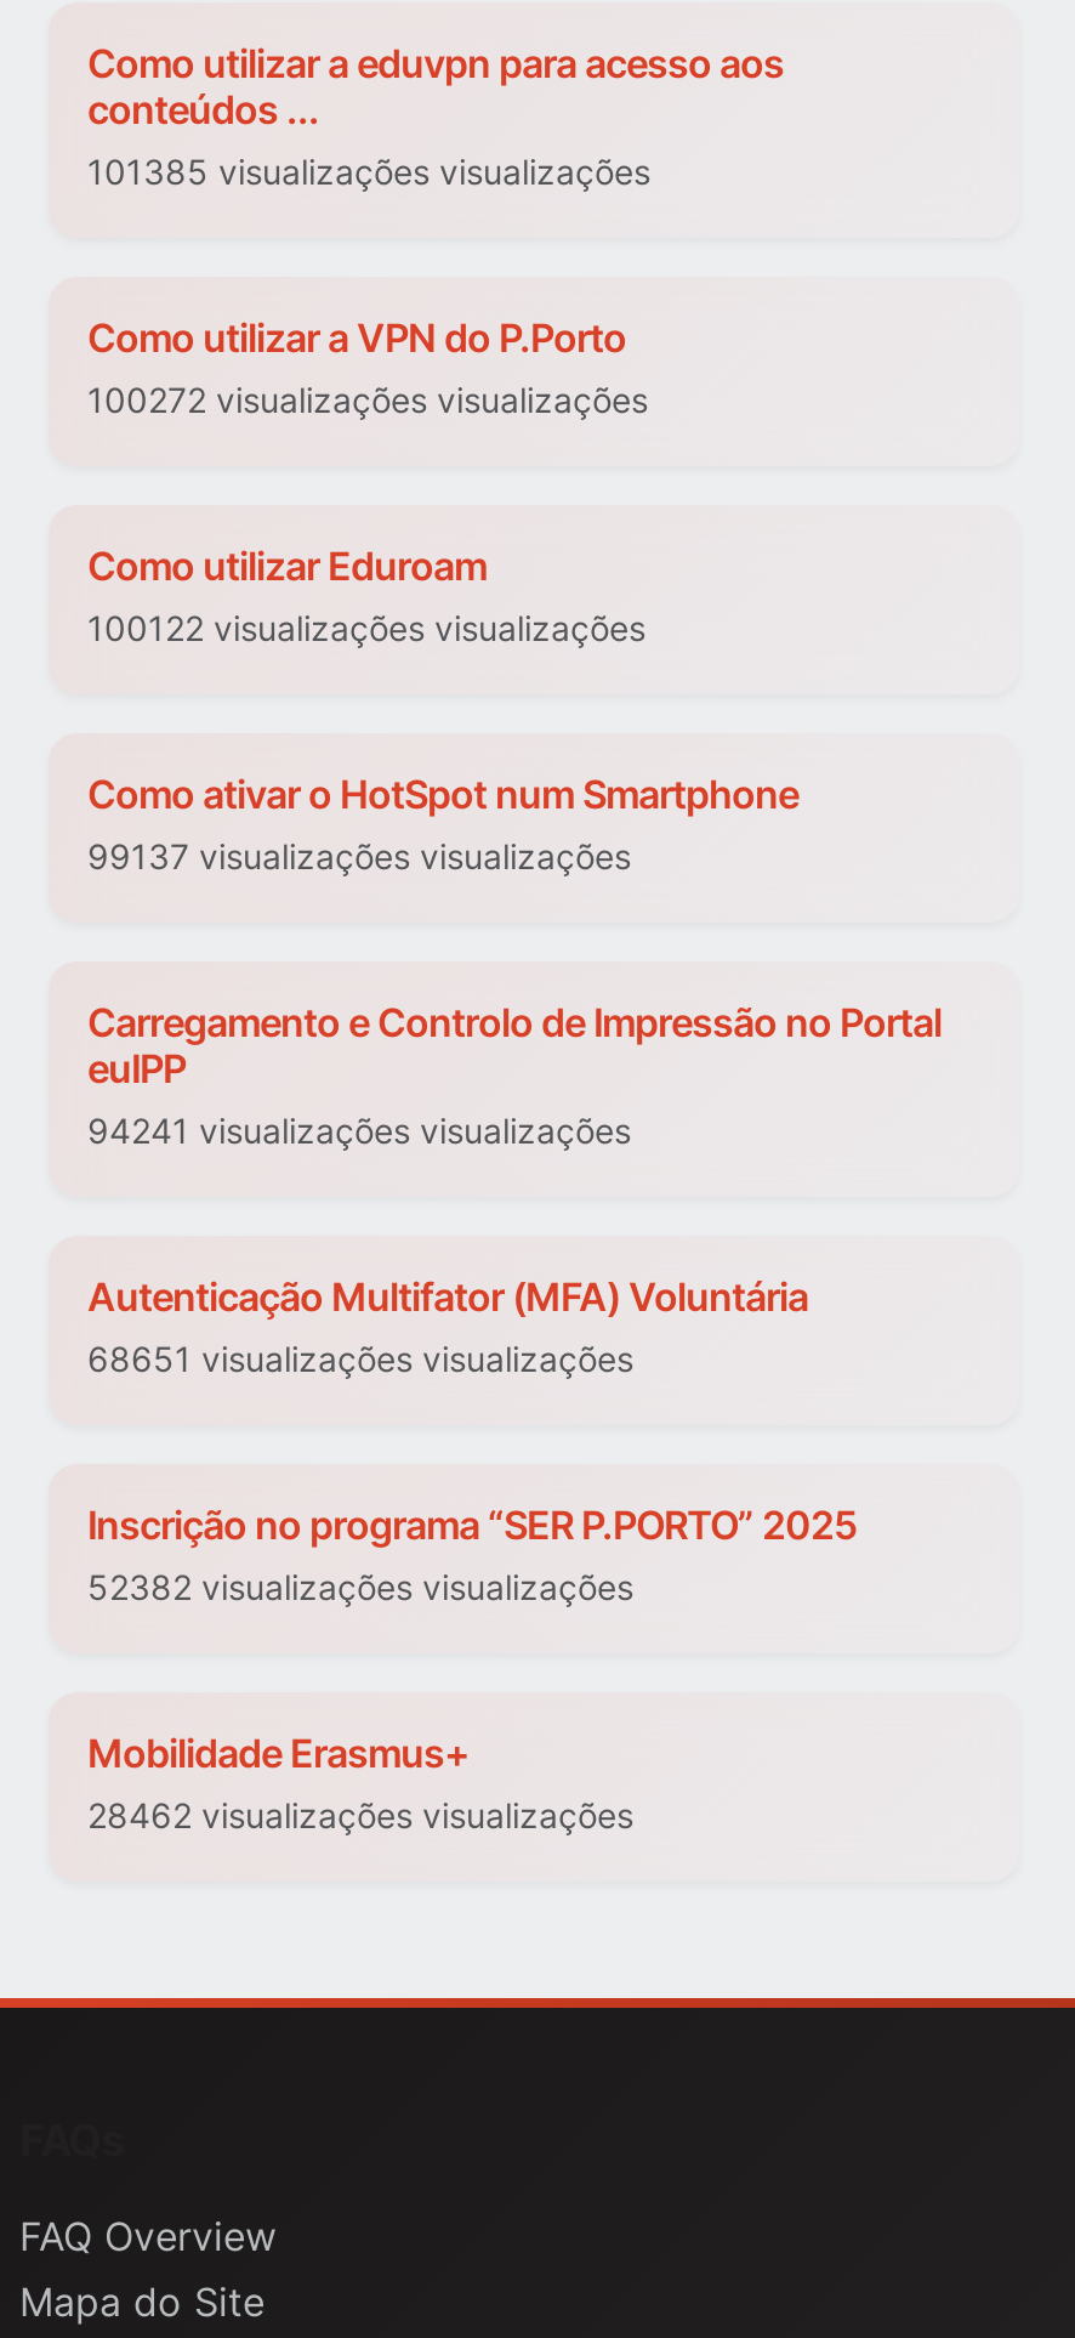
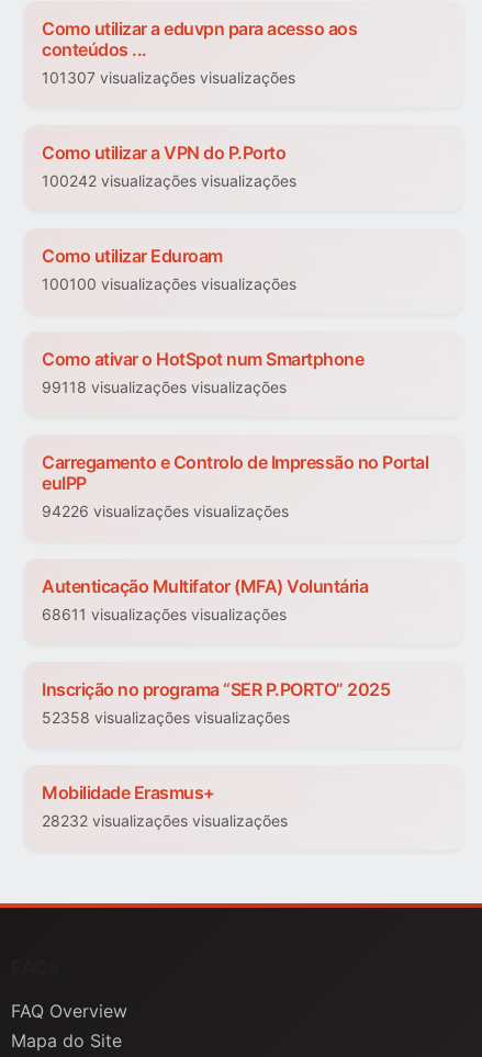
[87,152,650,193] 101385 visualizações visualizações -> [42,69,295,87] 101307 visualizações visualizações
[87,380,648,421] 100272 visualizações visualizações -> [42,172,296,190] 100242 visualizações visualizações
[87,608,645,649] 100122 visualizações visualizações -> [42,275,296,294] 100100 visualizações visualizações
[87,836,631,878] 99137 visualizações visualizações -> [42,378,287,397] 99118 visualizações visualizações
[87,1111,631,1152] 94241 visualizações visualizações -> [42,502,289,521] 94226 visualizações visualizações
[87,1339,633,1380] 68651 visualizações visualizações -> [42,605,287,624] 68611 visualizações visualizações
[87,1567,633,1608] 52382 visualizações visualizações -> [42,709,290,727] 52358 visualizações visualizações
[87,1795,633,1837] 28462 visualizações visualizações -> [42,812,288,830] 28232 visualizações visualizações

